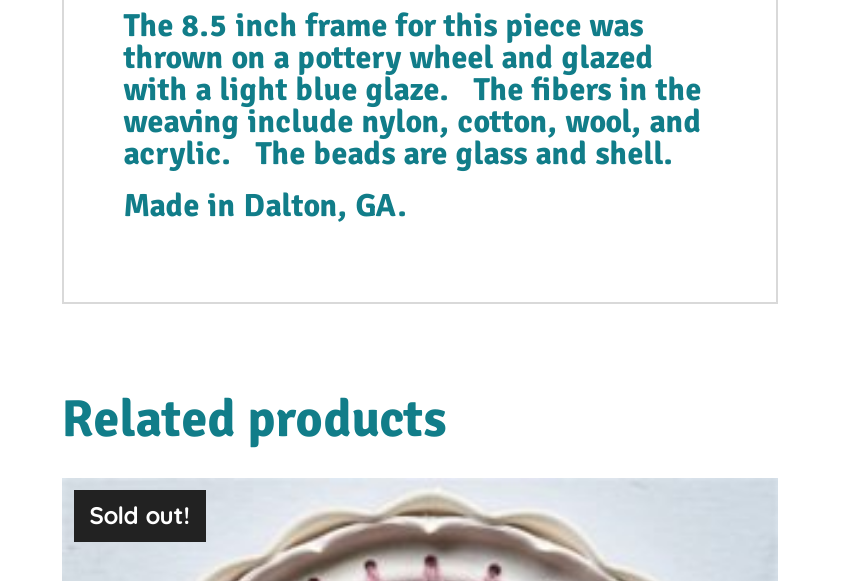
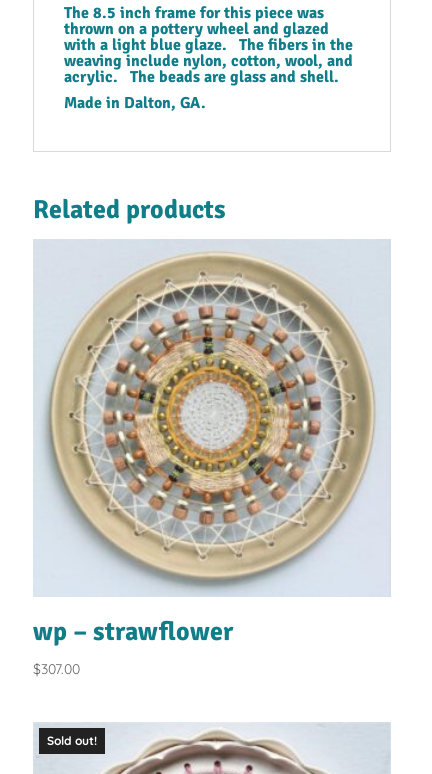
none -> [33,244,376,678] [image] | wp – strawflower | $307.00

